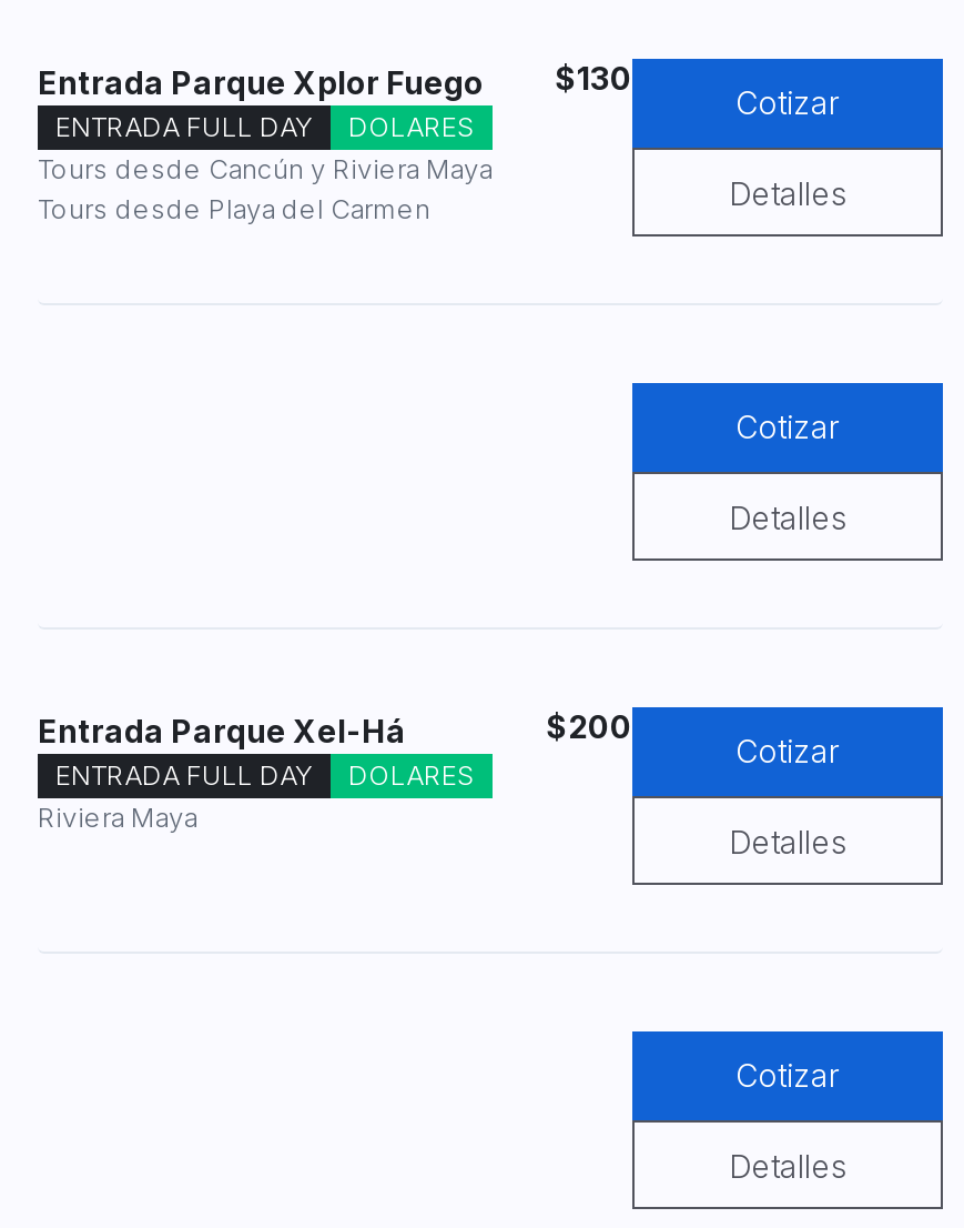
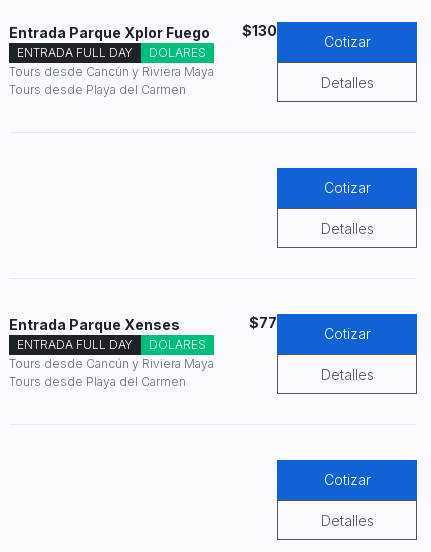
[38,712,406,749] Entrada Parque Xel-Há -> [9,316,180,333] Entrada Parque Xenses
[546,707,632,745] $200 -> [249,314,277,331] $77
[38,801,197,834] Riviera Maya -> [9,356,214,389] Tours desde Cancún y Riviera Maya | Tours desde Playa del Carmen

